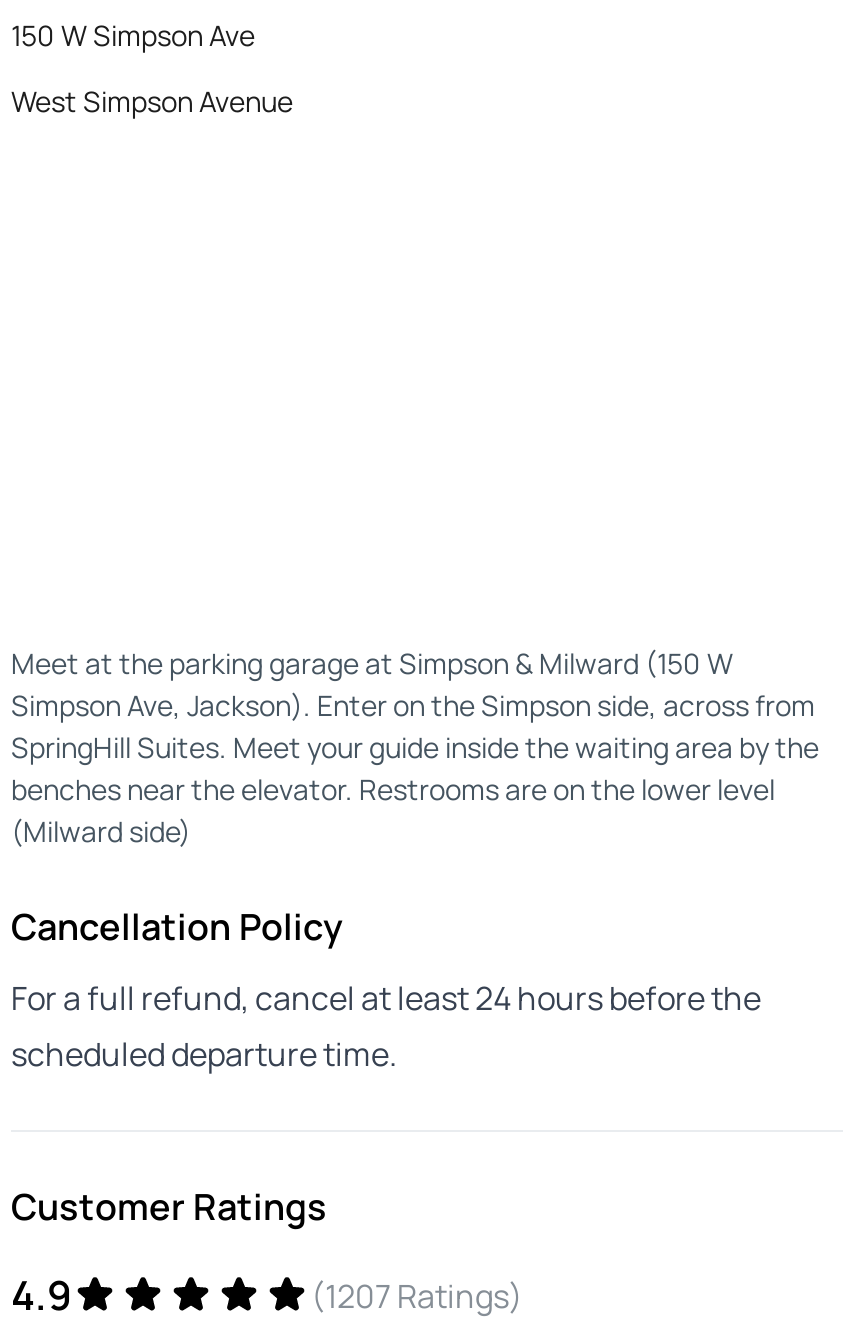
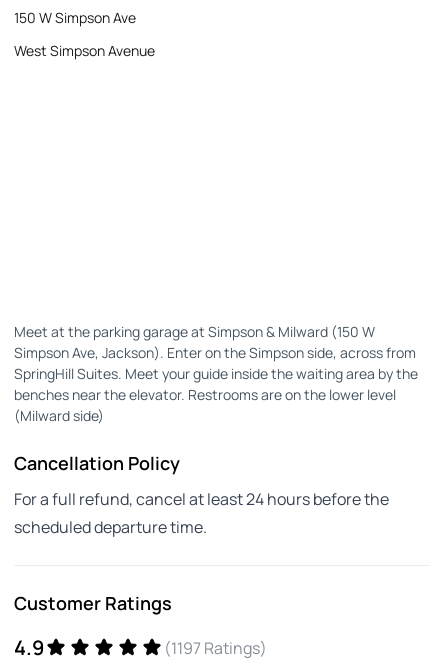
[311,1273,523,1317] (1207 Ratings) -> [164,637,267,659] (1197 Ratings)

